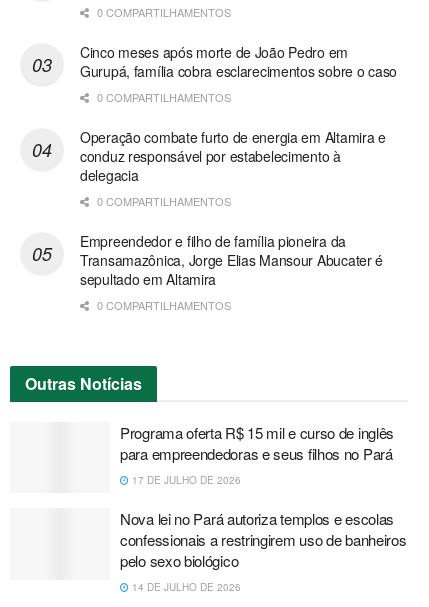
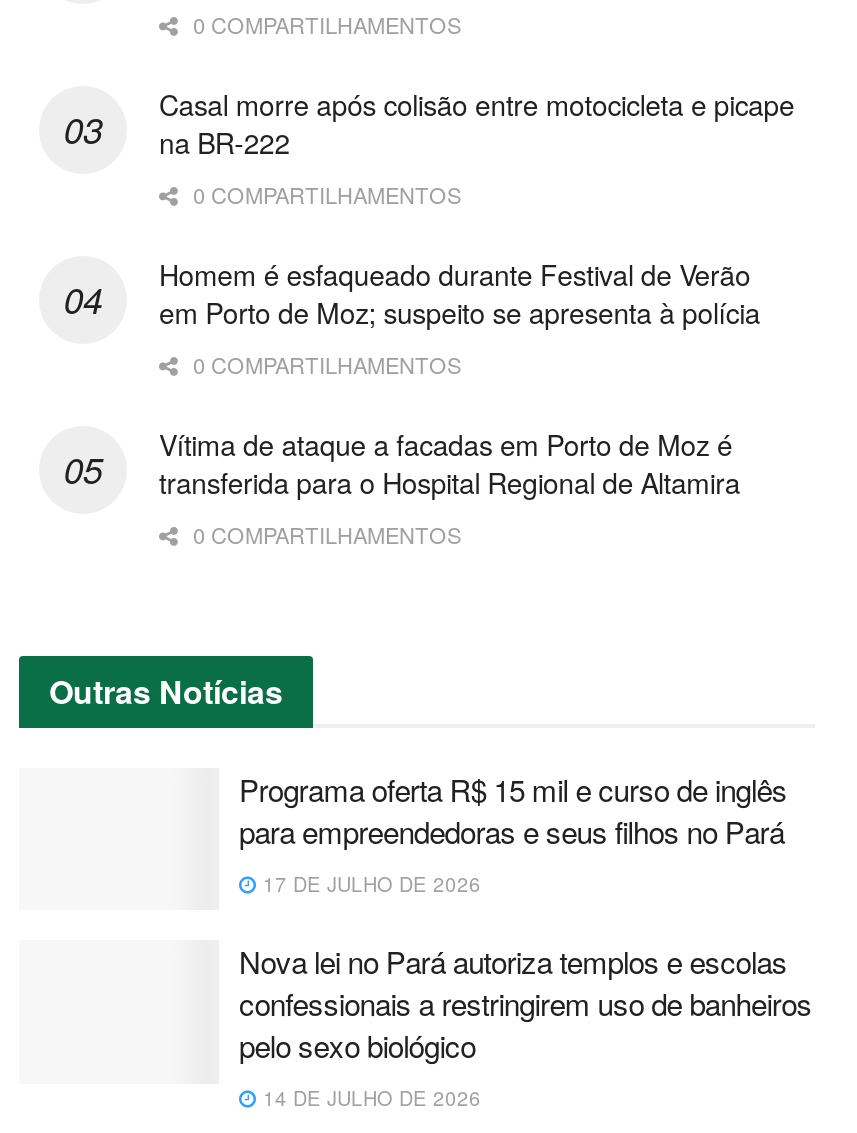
[80,42,397,81] Cinco meses após morte de João Pedro em | Gurupá, família cobra esclarecimentos sobre o caso -> [159,84,794,162] Casal morre após colisão entre motocicleta e picape | na BR-222
[80,127,386,185] Operação combate furto de energia em Altamira e | conduz responsável por estabelecimento à | delegacia -> [159,254,760,332] Homem é esfaqueado durante Festival de Verão | em Porto de Moz; suspeito se apresenta à polícia
[80,231,383,289] Empreendedor e filho de família pioneira da | Transamazônica, Jorge Elias Mansour Abucater é | sepultado em Altamira -> [159,424,740,502] Vítima de ataque a facadas em Porto de Moz é | transferida para o Hospital Regional de Altamira

